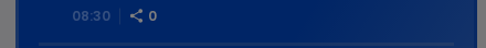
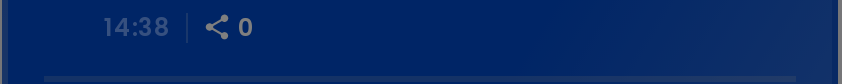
[72,7,157,25] 08:30 0 -> [104,10,254,44] 14:38 0

